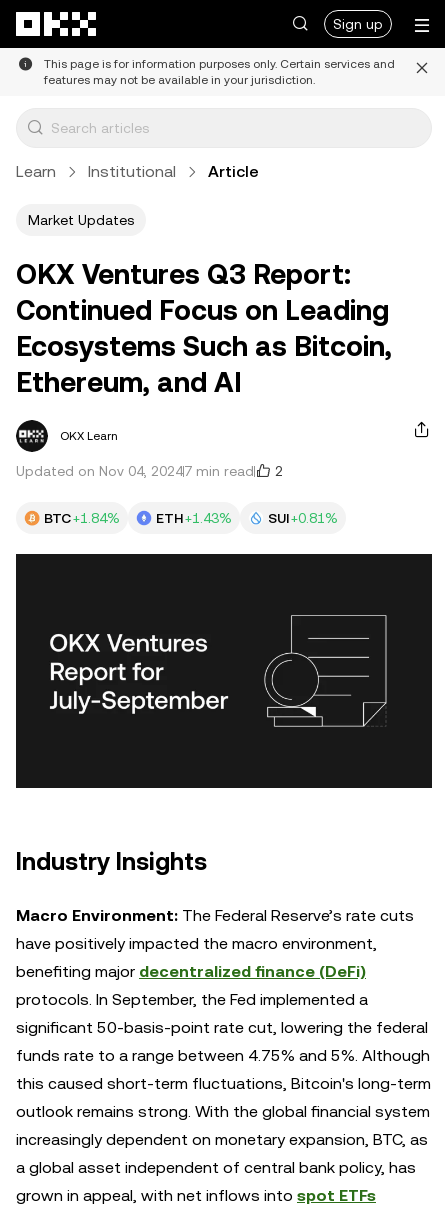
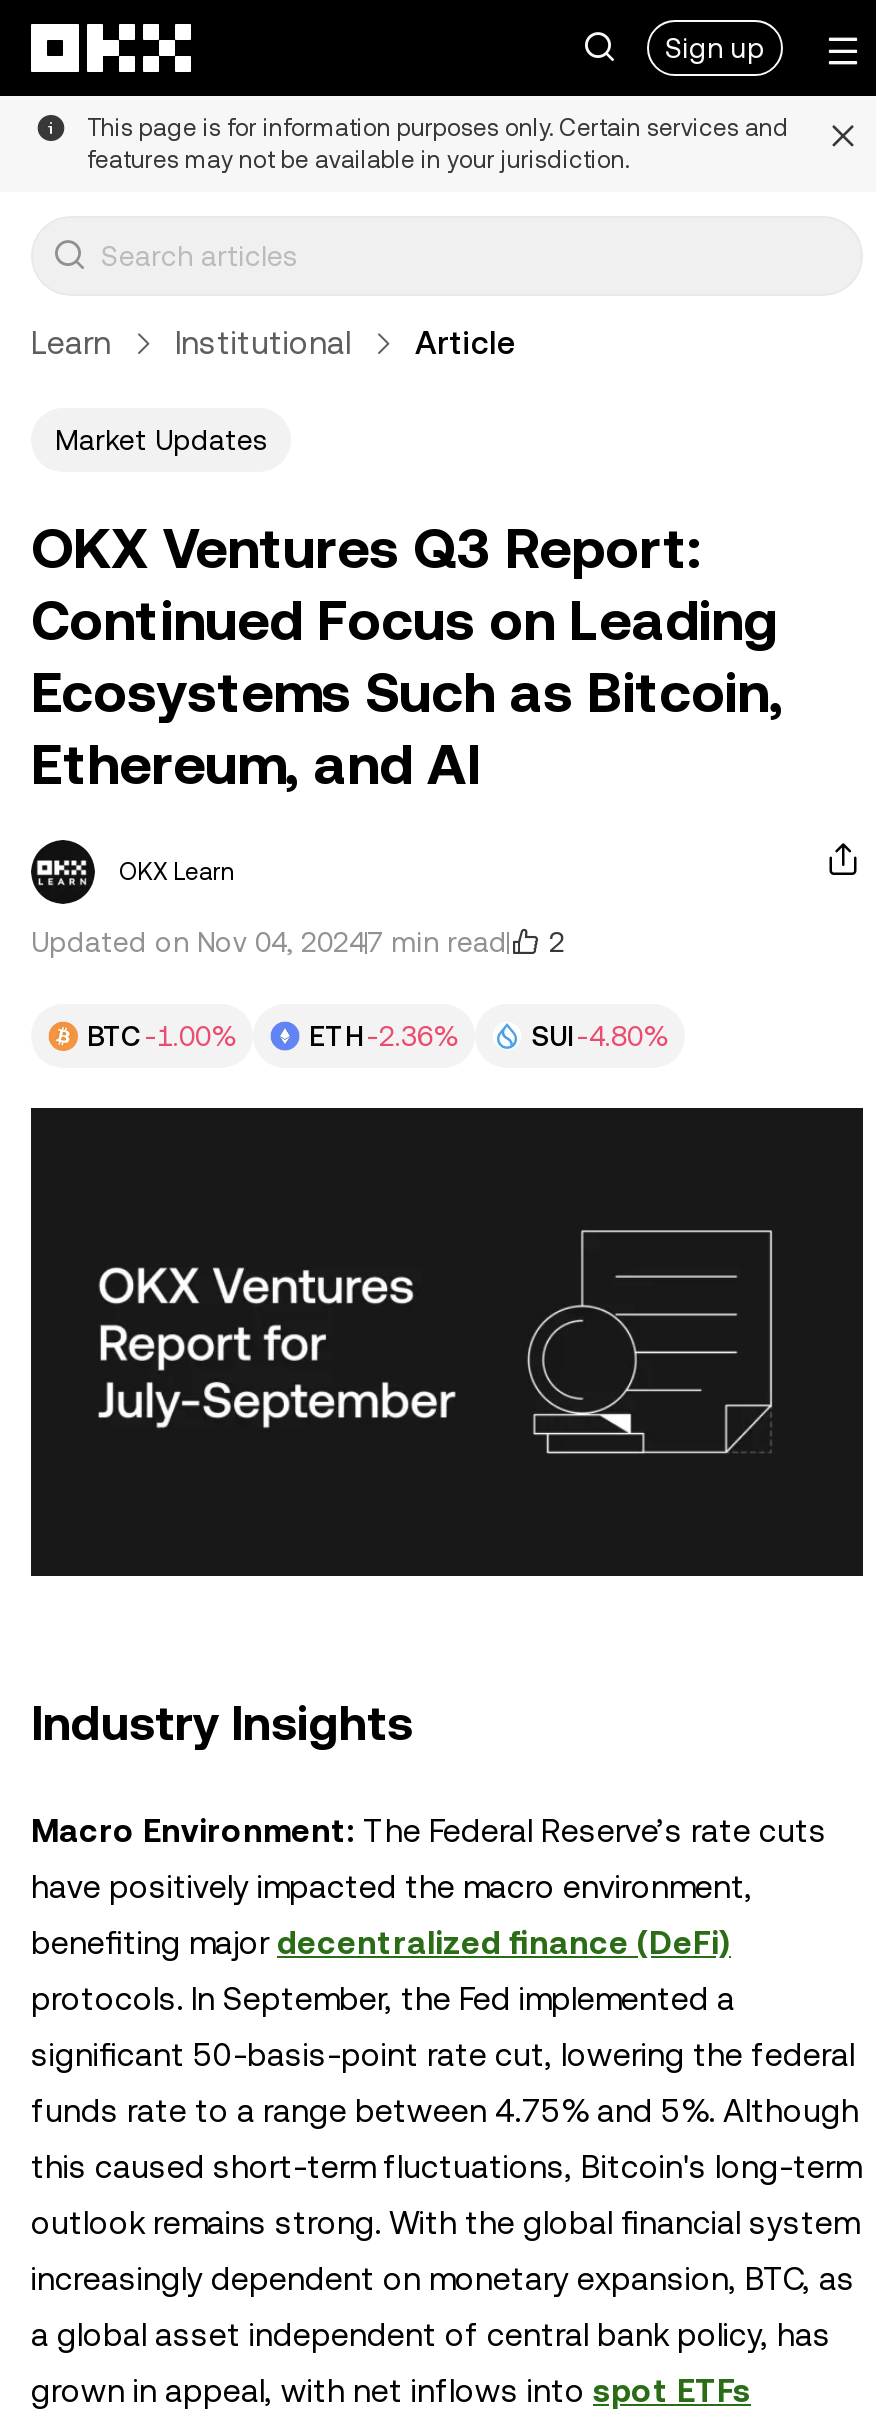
[44,510,120,526] BTC +1.84% -> [87,1020,237,1052] BTC -1.00%
[156,510,232,526] ETH +1.43% -> [309,1020,459,1052] ETH -2.36%
[268,510,338,526] SUI +0.81% -> [531,1020,669,1052] SUI -4.80%

